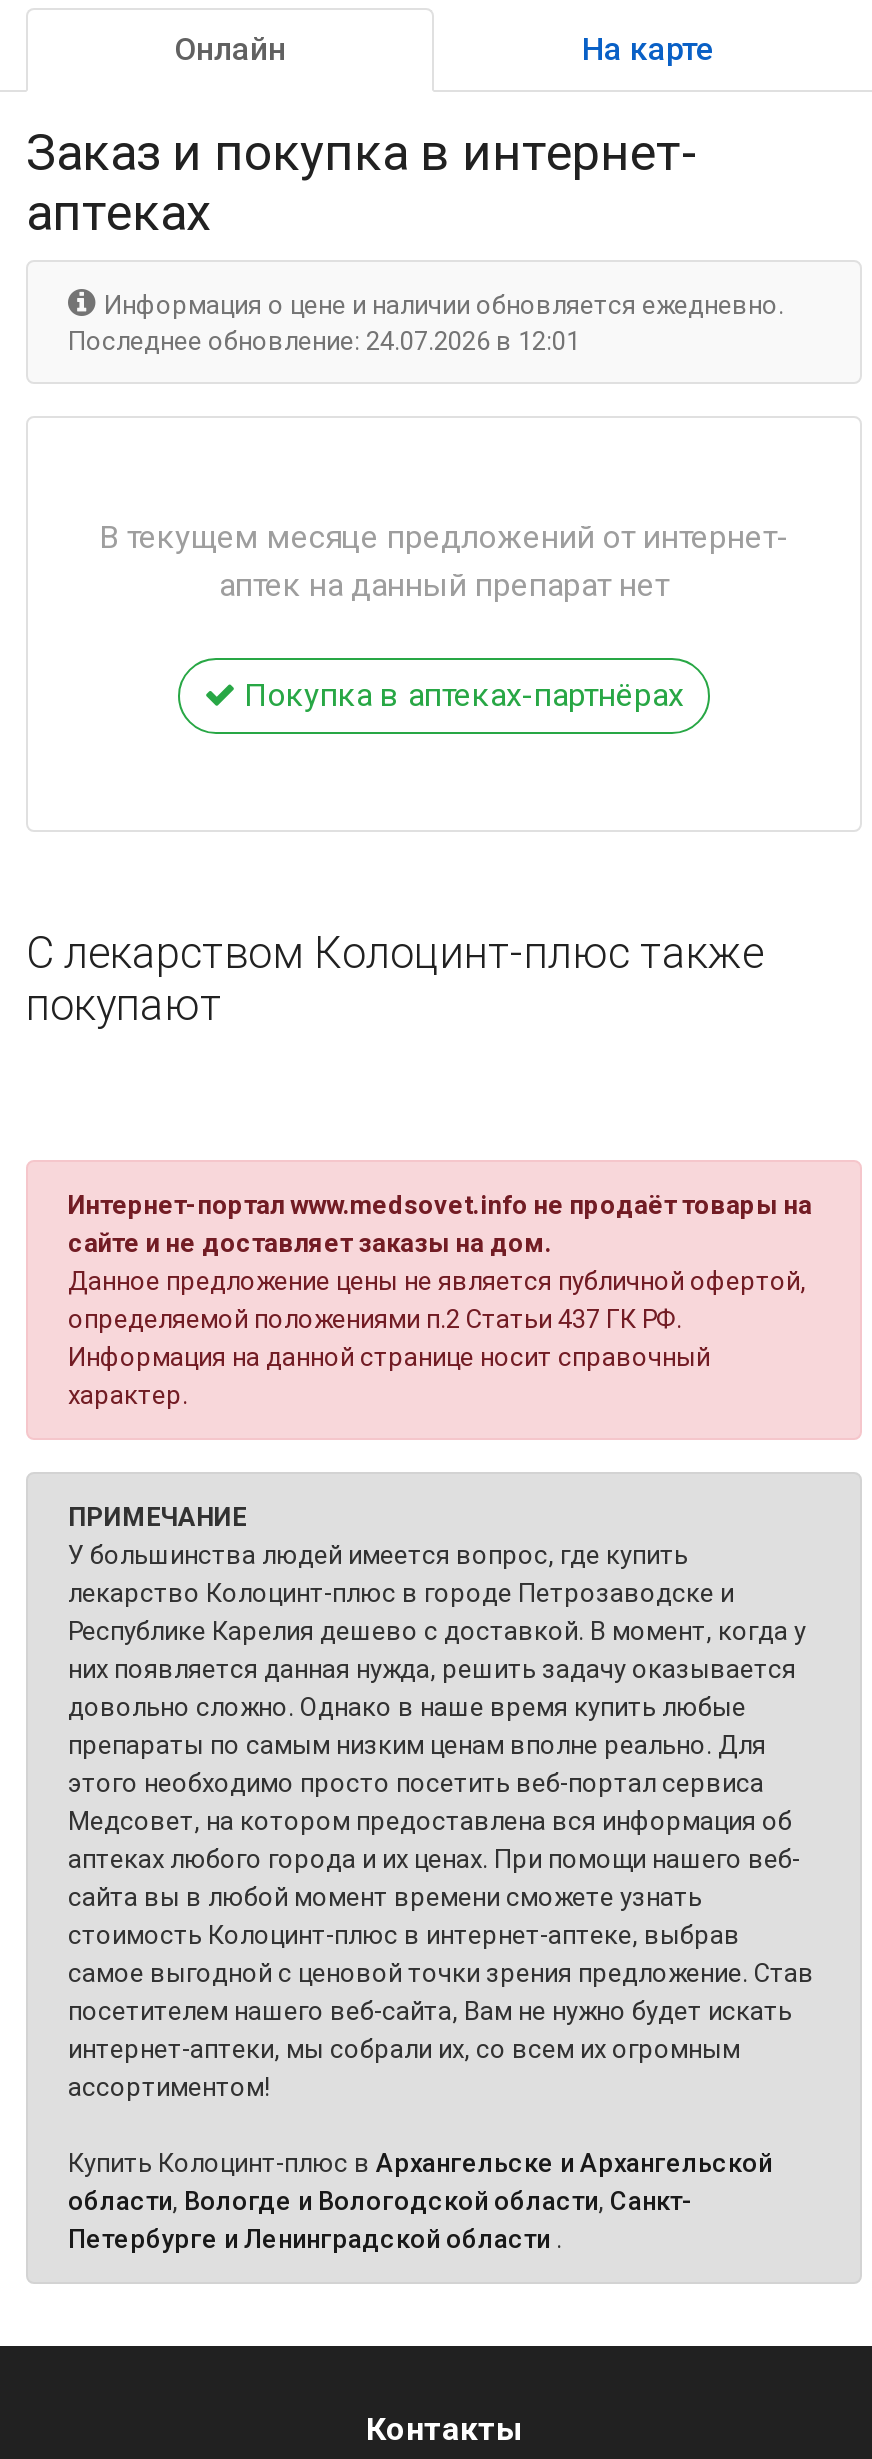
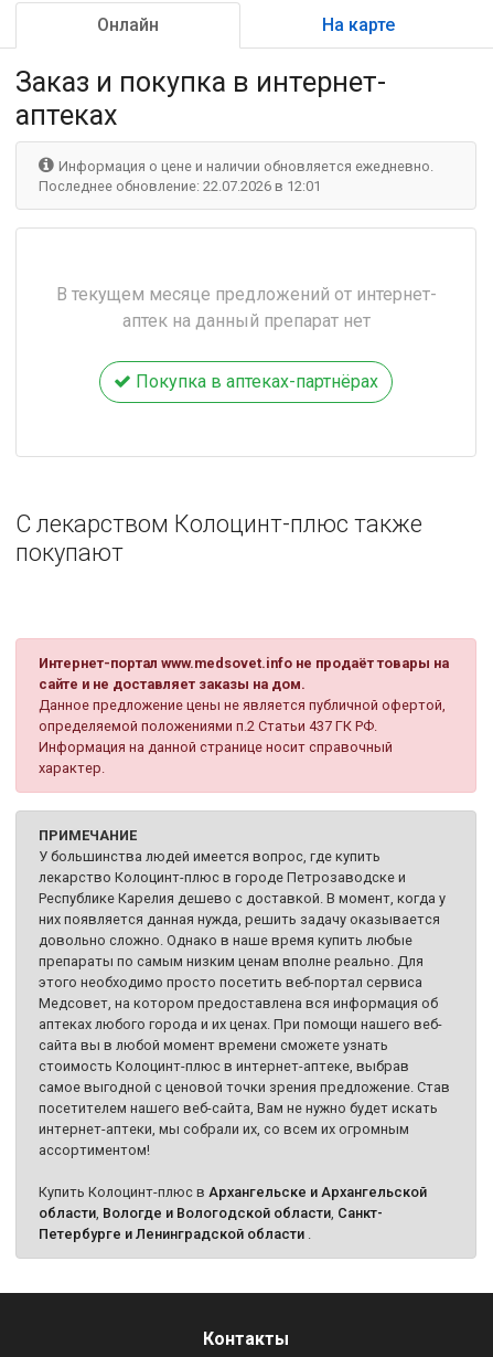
[68,326,580,356] Последнее обновление: 24.07.2026 в 12:01 -> [39,178,321,194] Последнее обновление: 22.07.2026 в 12:01

